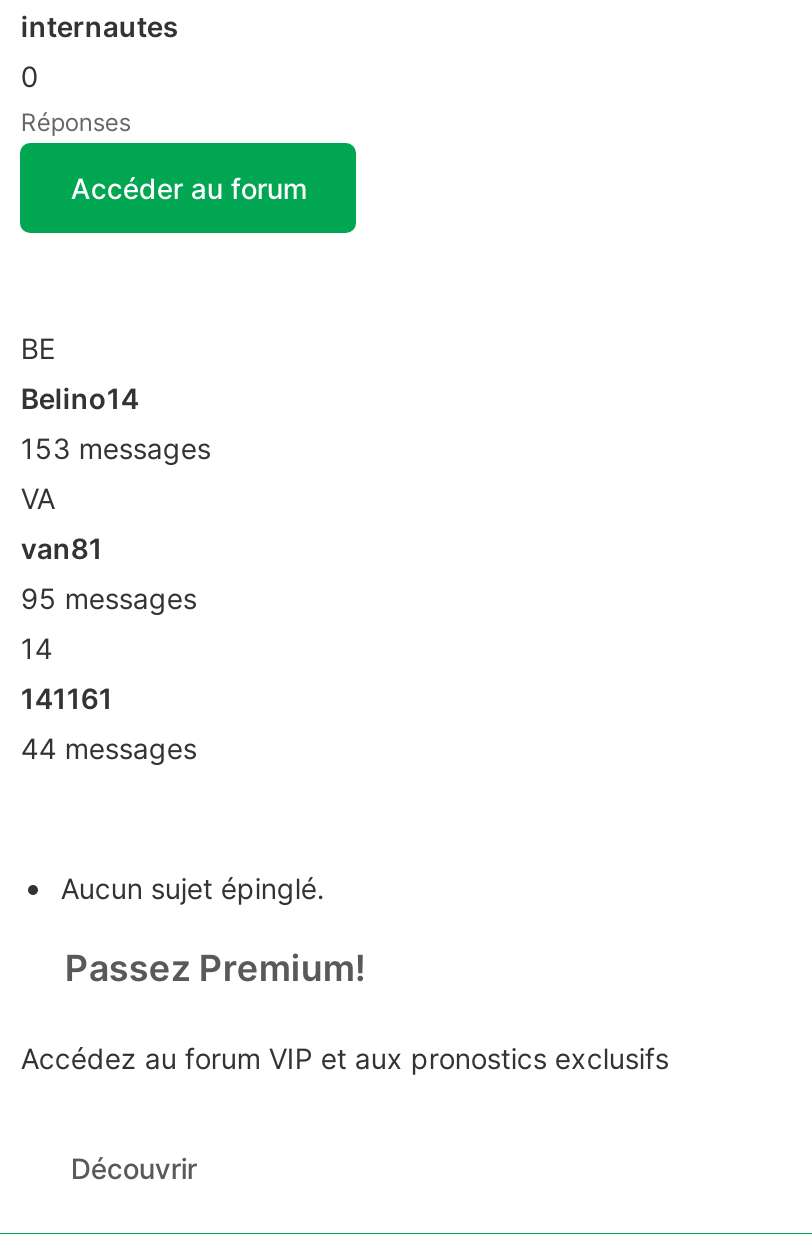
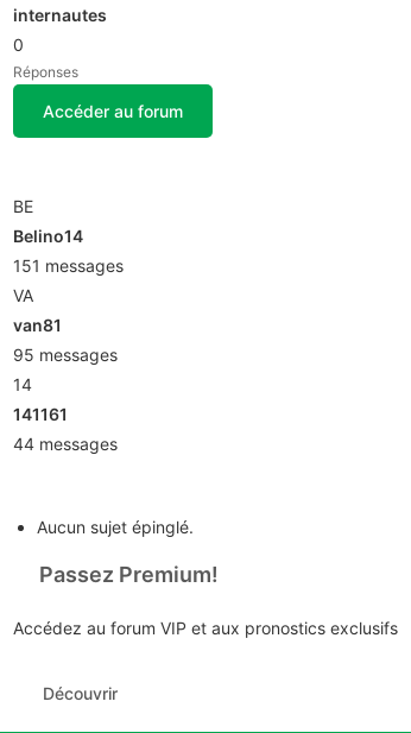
[21,430,211,464] 153 messages -> [14,255,124,276] 151 messages

